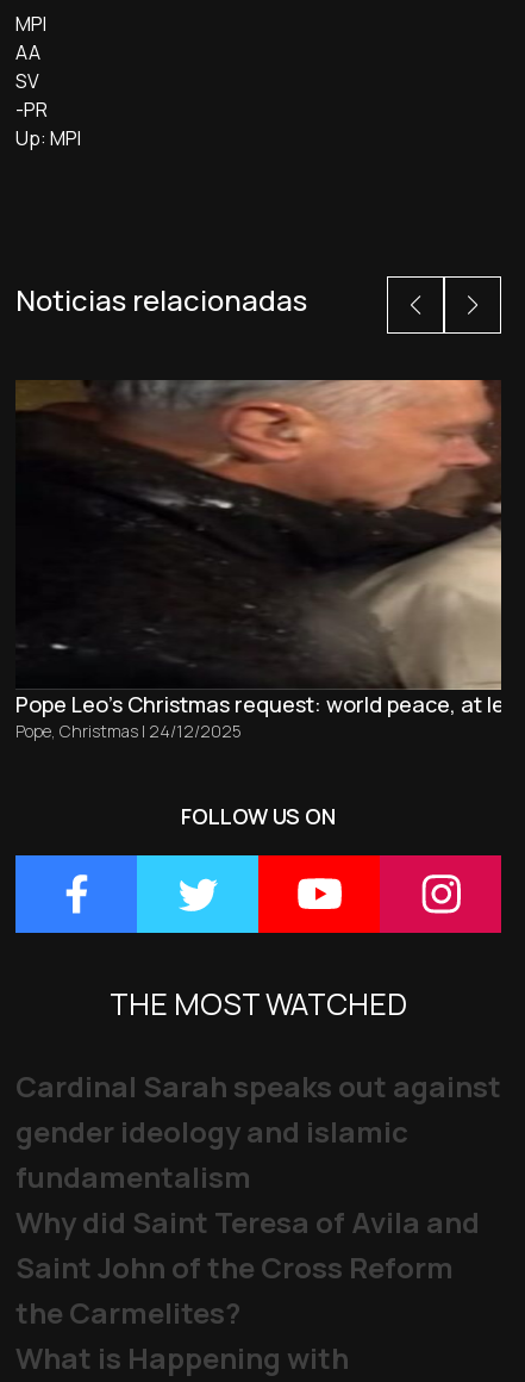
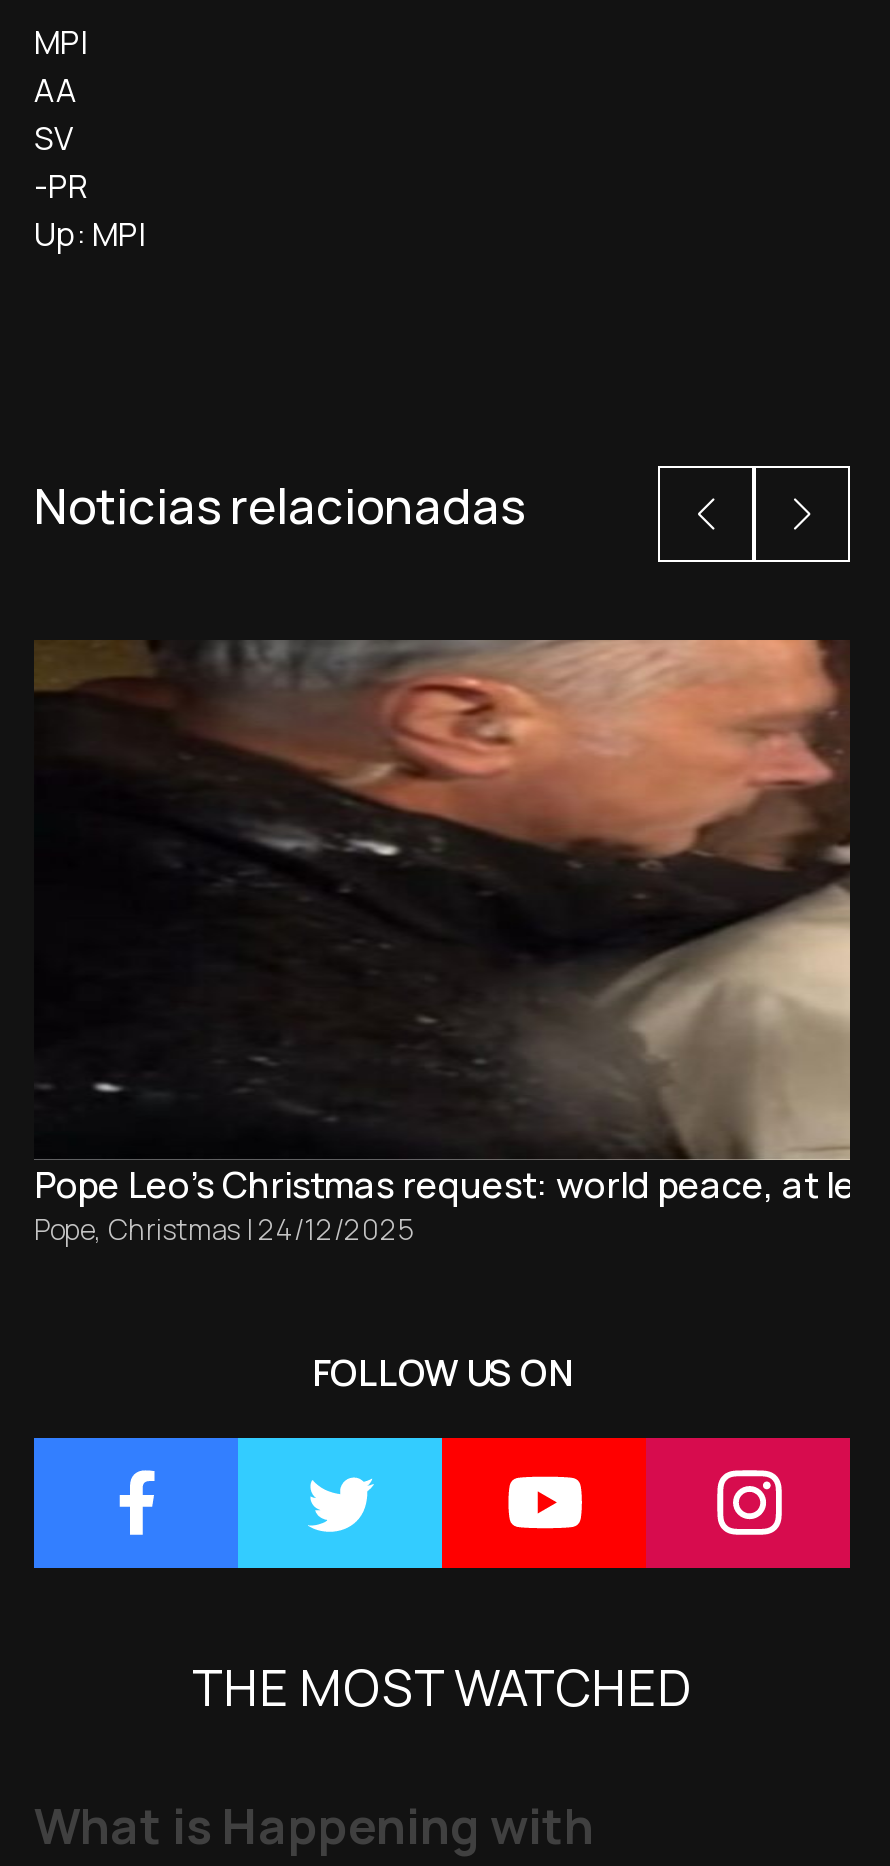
[15,1066,501,1332] Cardinal Sarah speaks out against | gender ideology and islamic | fundamentalism | Why did Saint Teresa of Avila and | Saint John of the Cross Reform | the Carmelites? -> none

